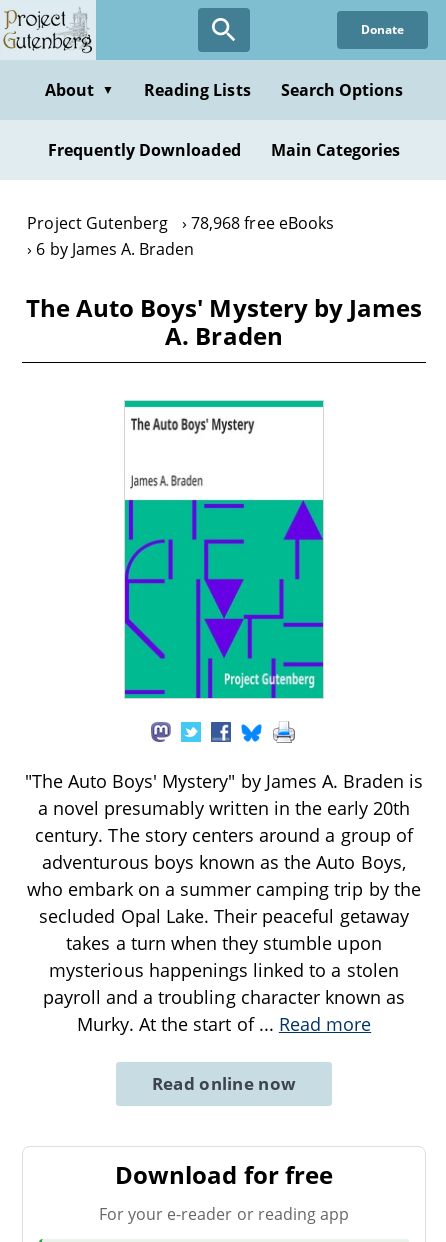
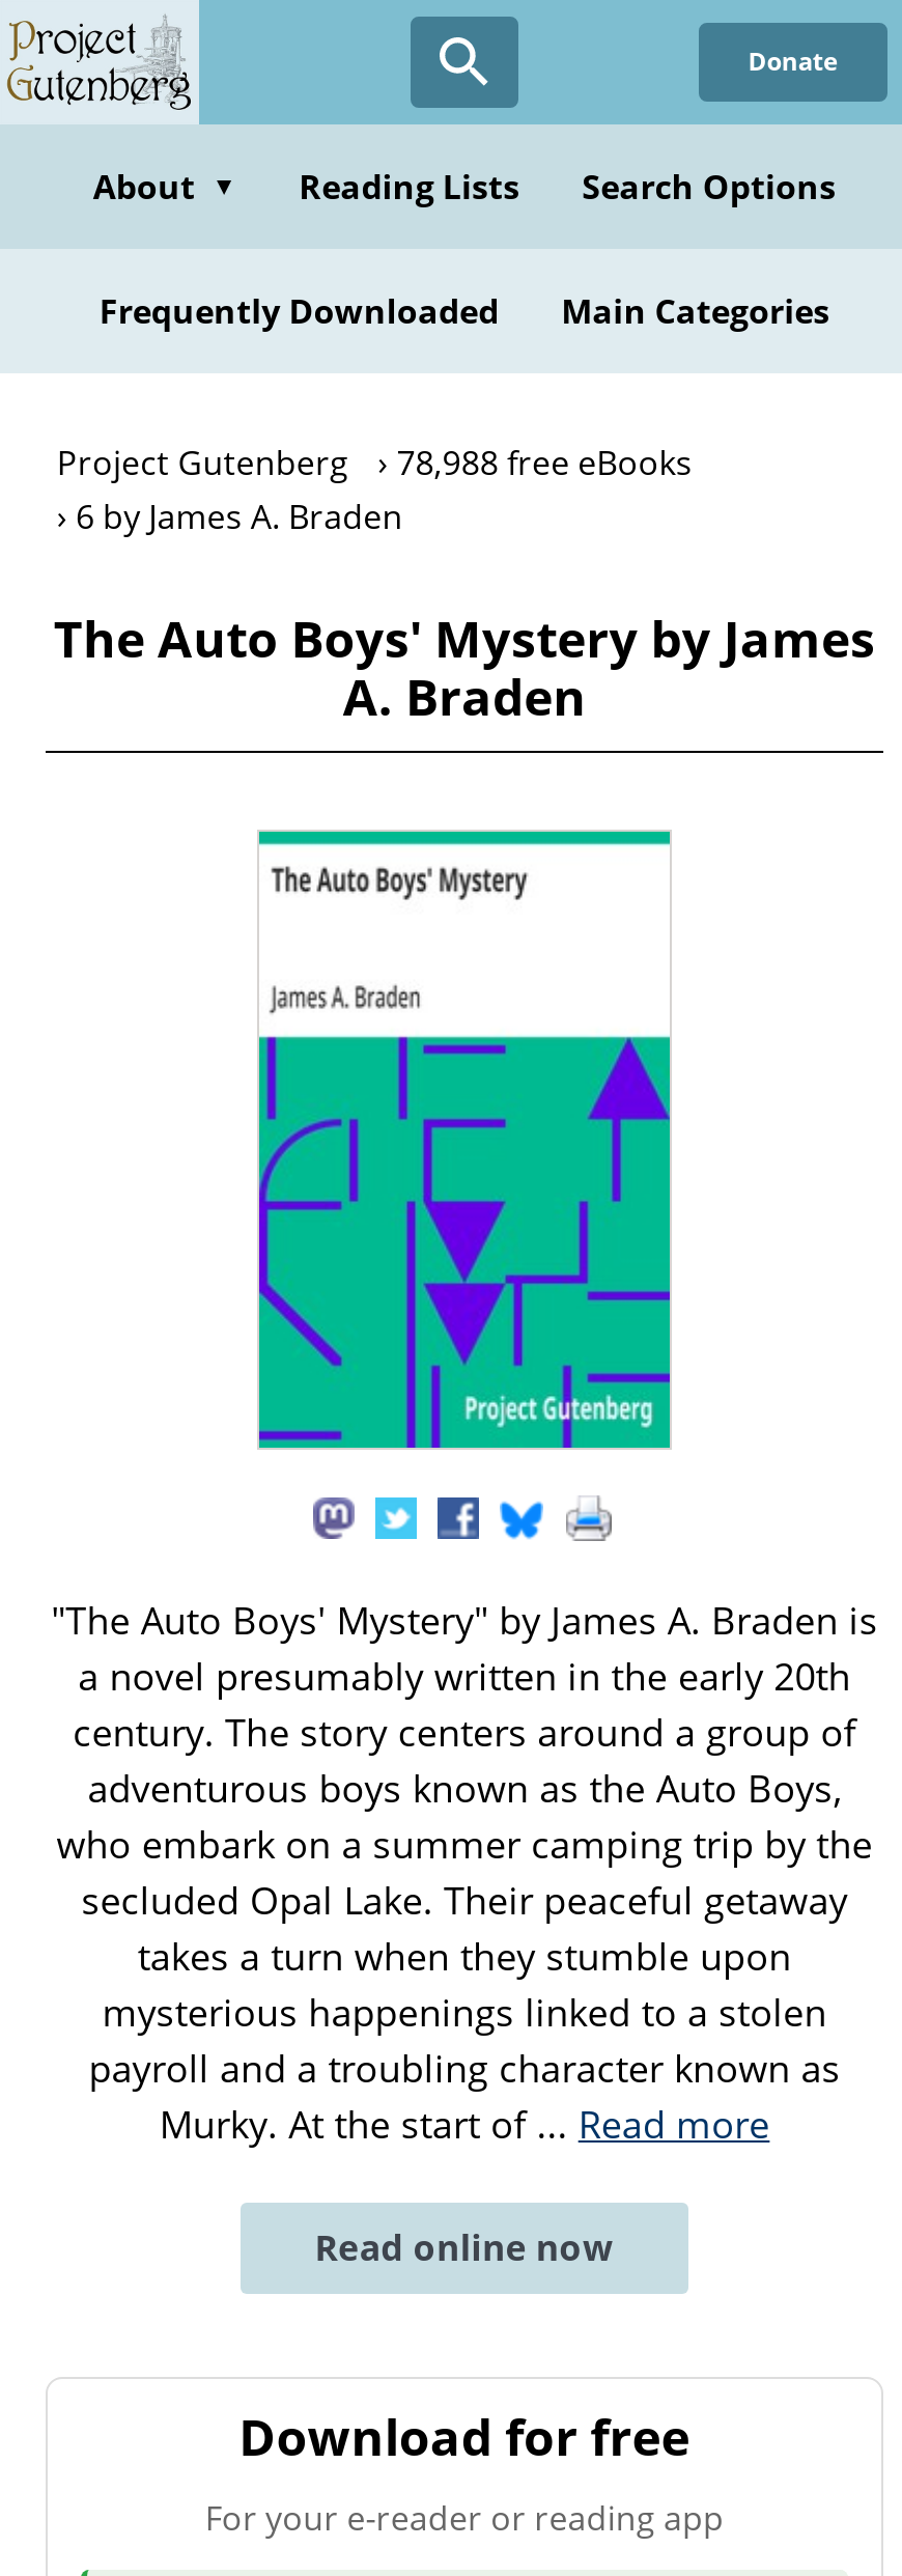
[27,212,334,234] Project Gutenberg 78,968 free eBooks -> [57,440,692,485] Project Gutenberg 78,988 free eBooks

